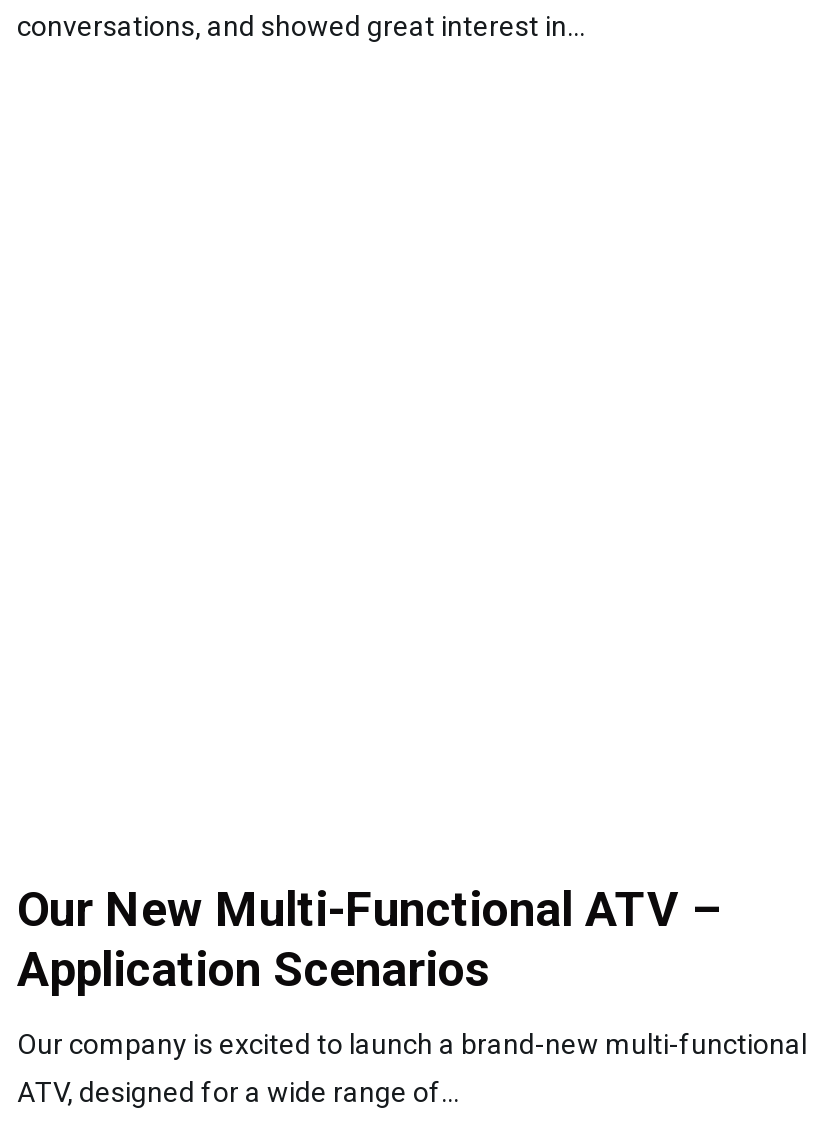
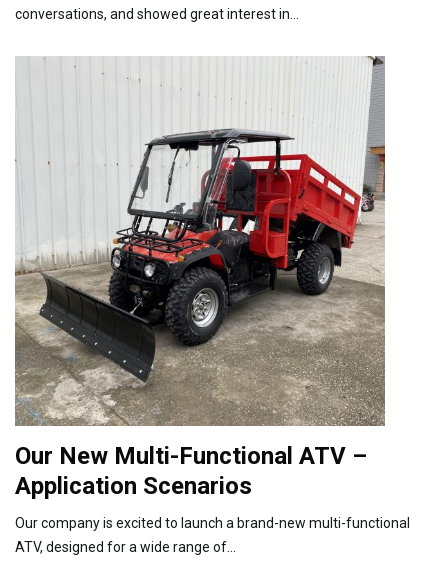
none -> [14,55,386,427] [image]

